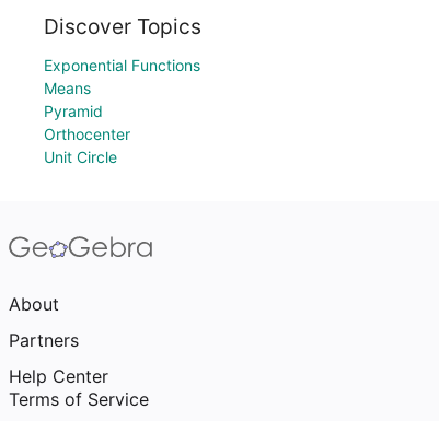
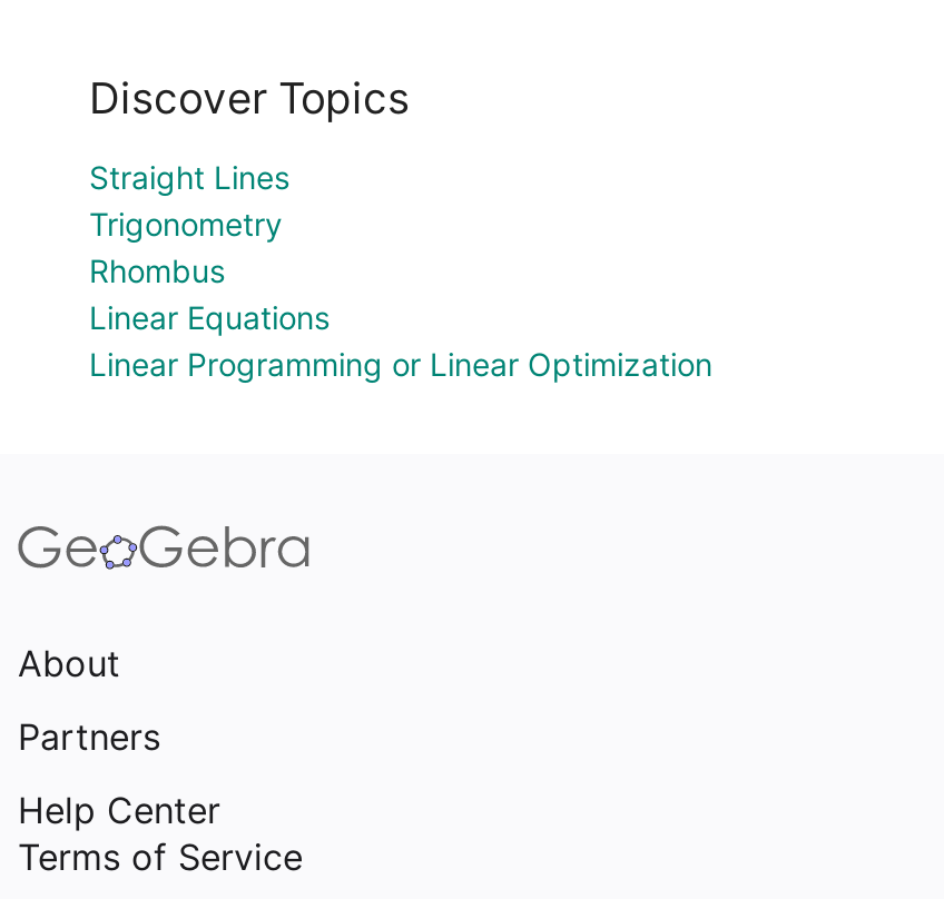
[44,56,200,166] Exponential Functions | Means | Pyramid | Orthocenter | Unit Circle -> [89,158,712,383] Straight Lines | Trigonometry | Rhombus | Linear Equations | Linear Programming or Linear Optimization

